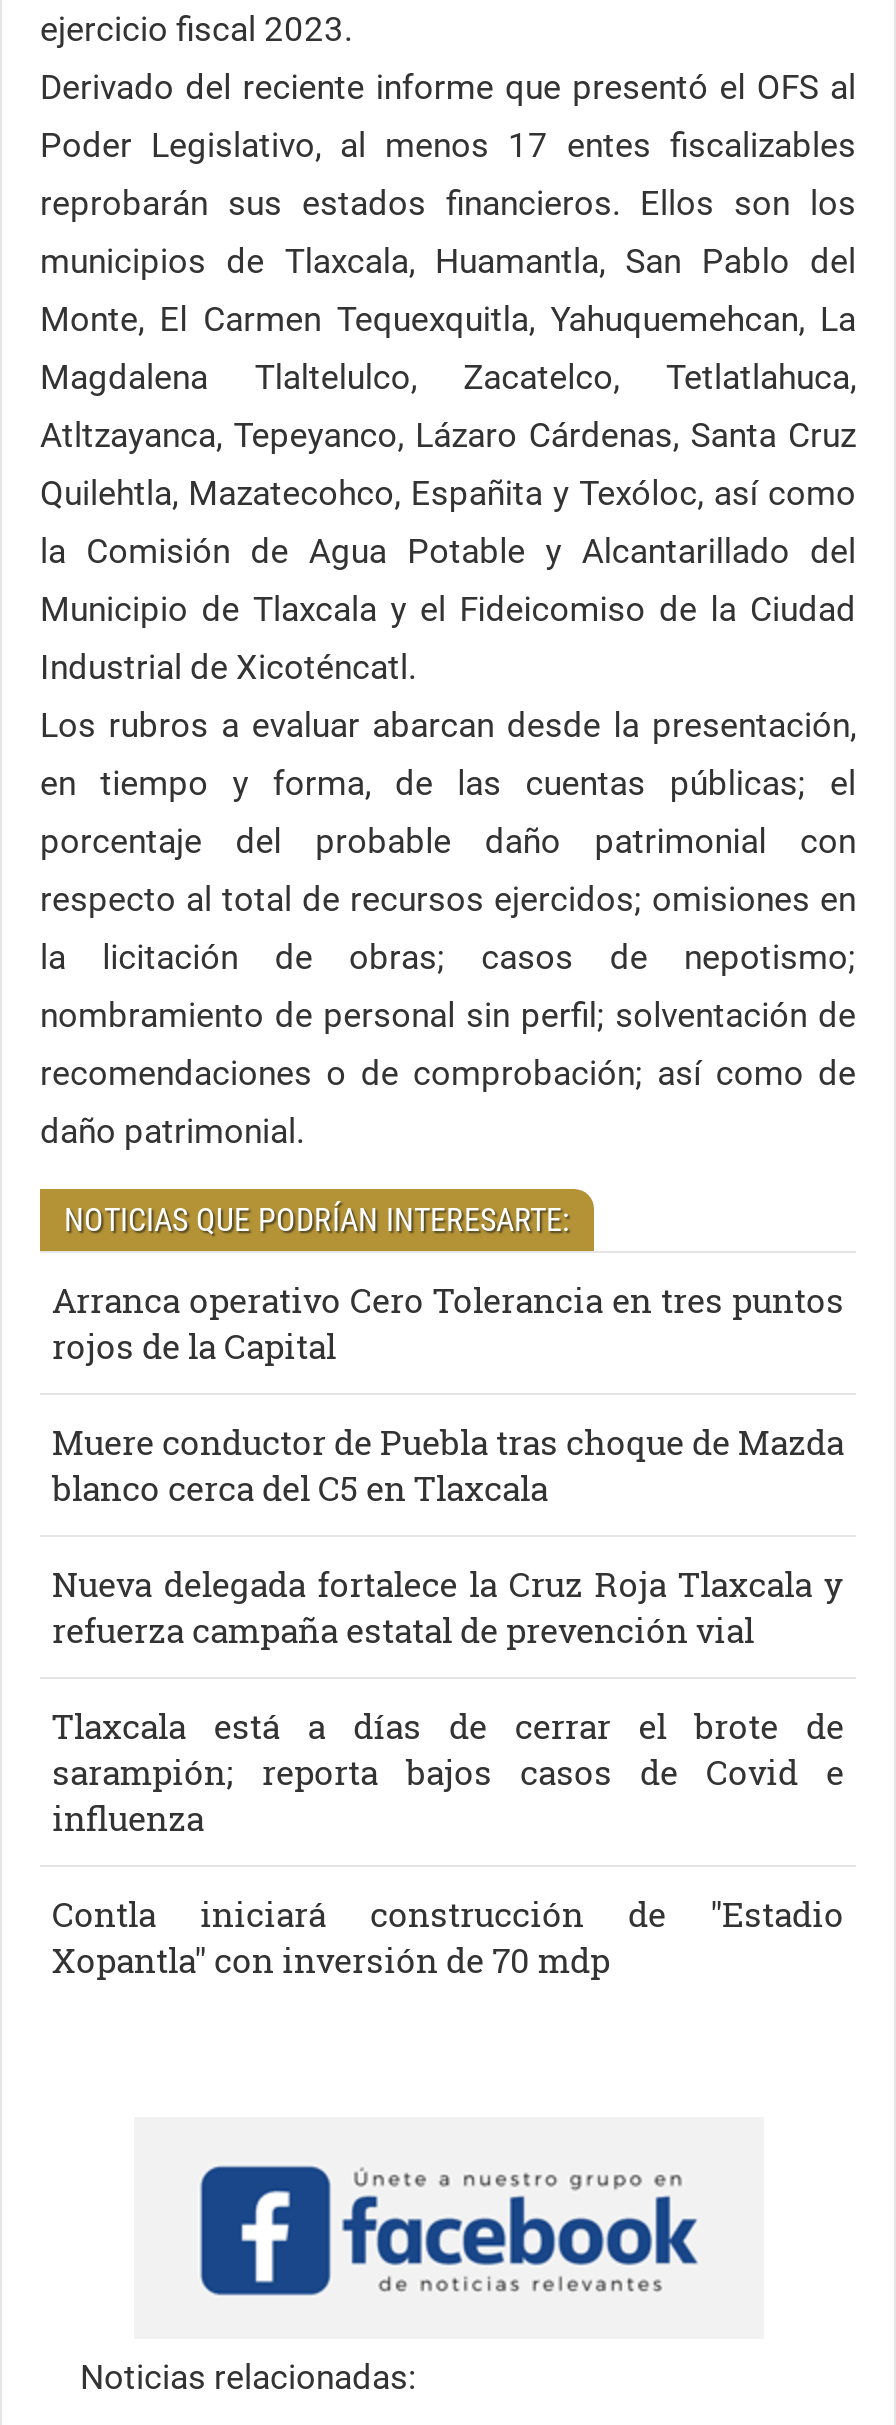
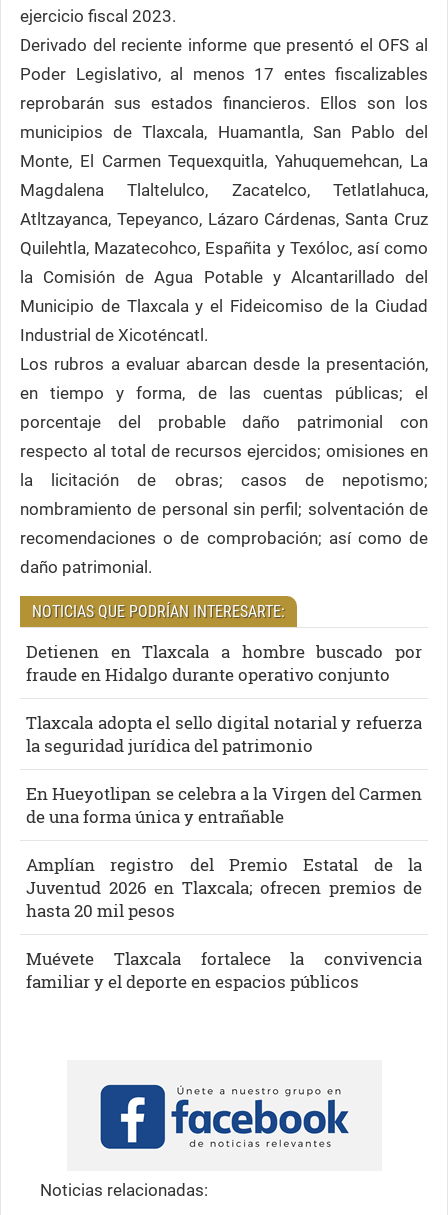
[52,1277,844,1369] Arranca operativo Cero Tolerancia en tres puntos | rojos de la Capital -> [26,640,422,686] Detienen en Tlaxcala a hombre buscado por | fraude en Hidalgo durante operativo conjunto
[52,1419,844,1511] Muere conductor de Puebla tras choque de Mazda | blanco cerca del C5 en Tlaxcala -> [26,711,422,757] Tlaxcala adopta el sello digital notarial y refuerza | la seguridad jurídica del patrimonio
[52,1561,844,1653] Nueva delegada fortalece la Cruz Roja Tlaxcala y | refuerza campaña estatal de prevención vial -> [26,782,422,828] En Hueyotlipan se celebra a la Virgen del Carmen | de una forma única y entrañable
[52,1703,844,1841] Tlaxcala está a días de cerrar el brote de | sarampión; reporta bajos casos de Covid e | influenza -> [26,853,422,922] Amplían registro del Premio Estatal de la | Juventud 2026 en Tlaxcala; ofrecen premios de | hasta 20 mil pesos
[52,1891,844,1983] Contla iniciará construcción de "Estadio | Xopantla" con inversión de 70 mdp -> [26,947,422,993] Muévete Tlaxcala fortalece la convivencia | familiar y el deporte en espacios públicos

